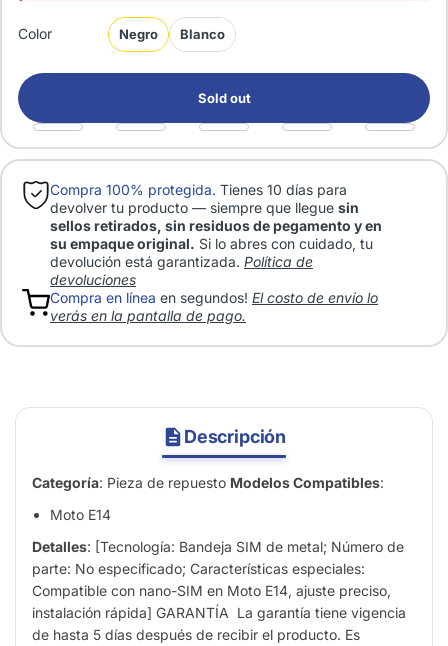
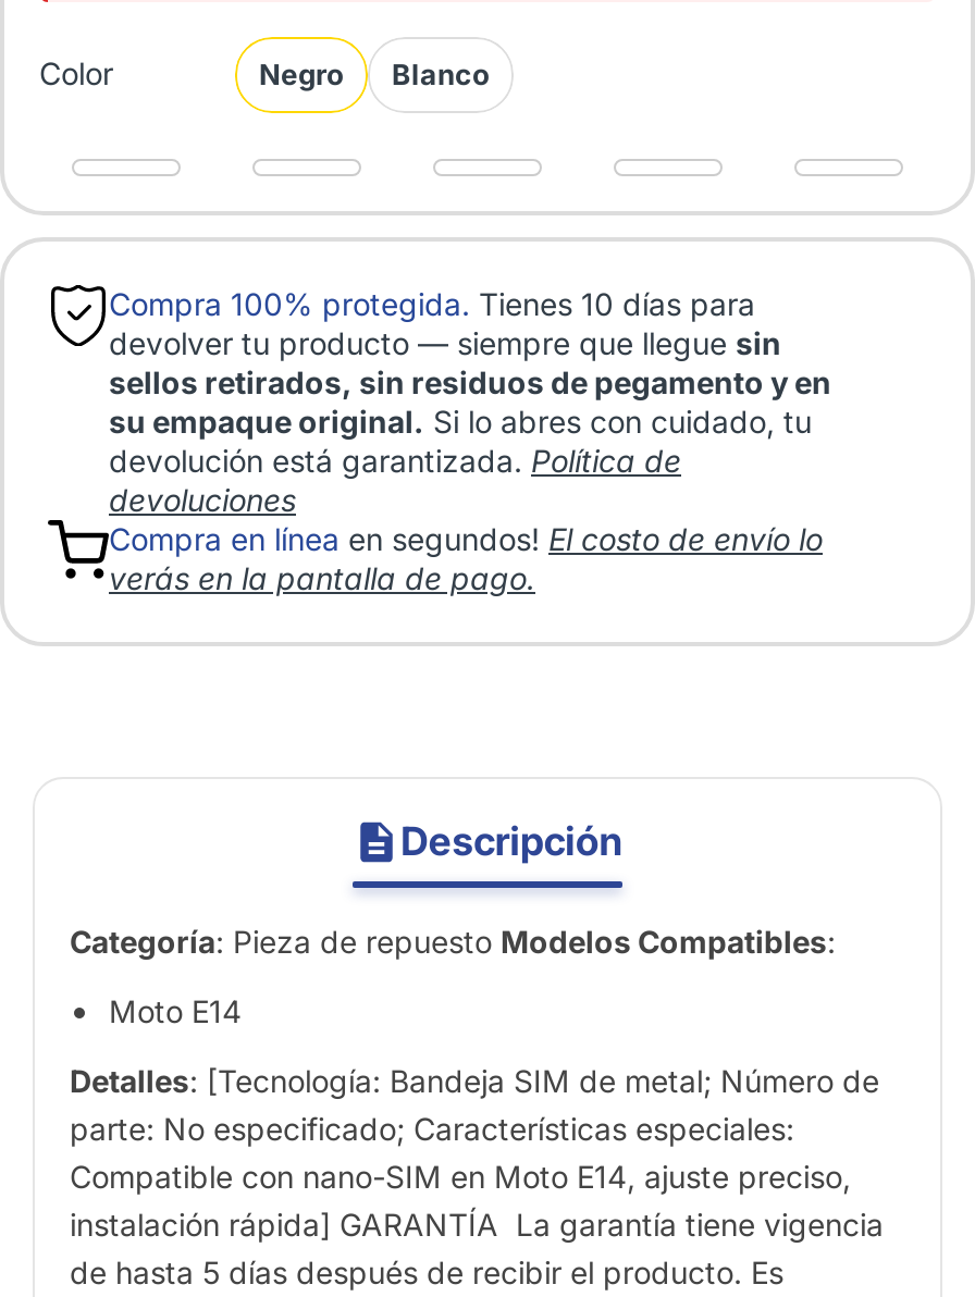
[197,89,250,105] Sold out -> none

